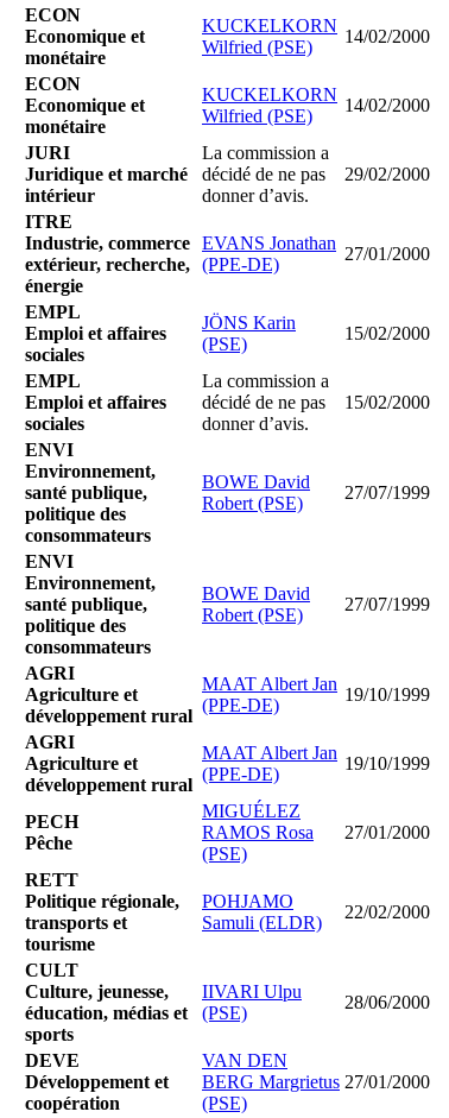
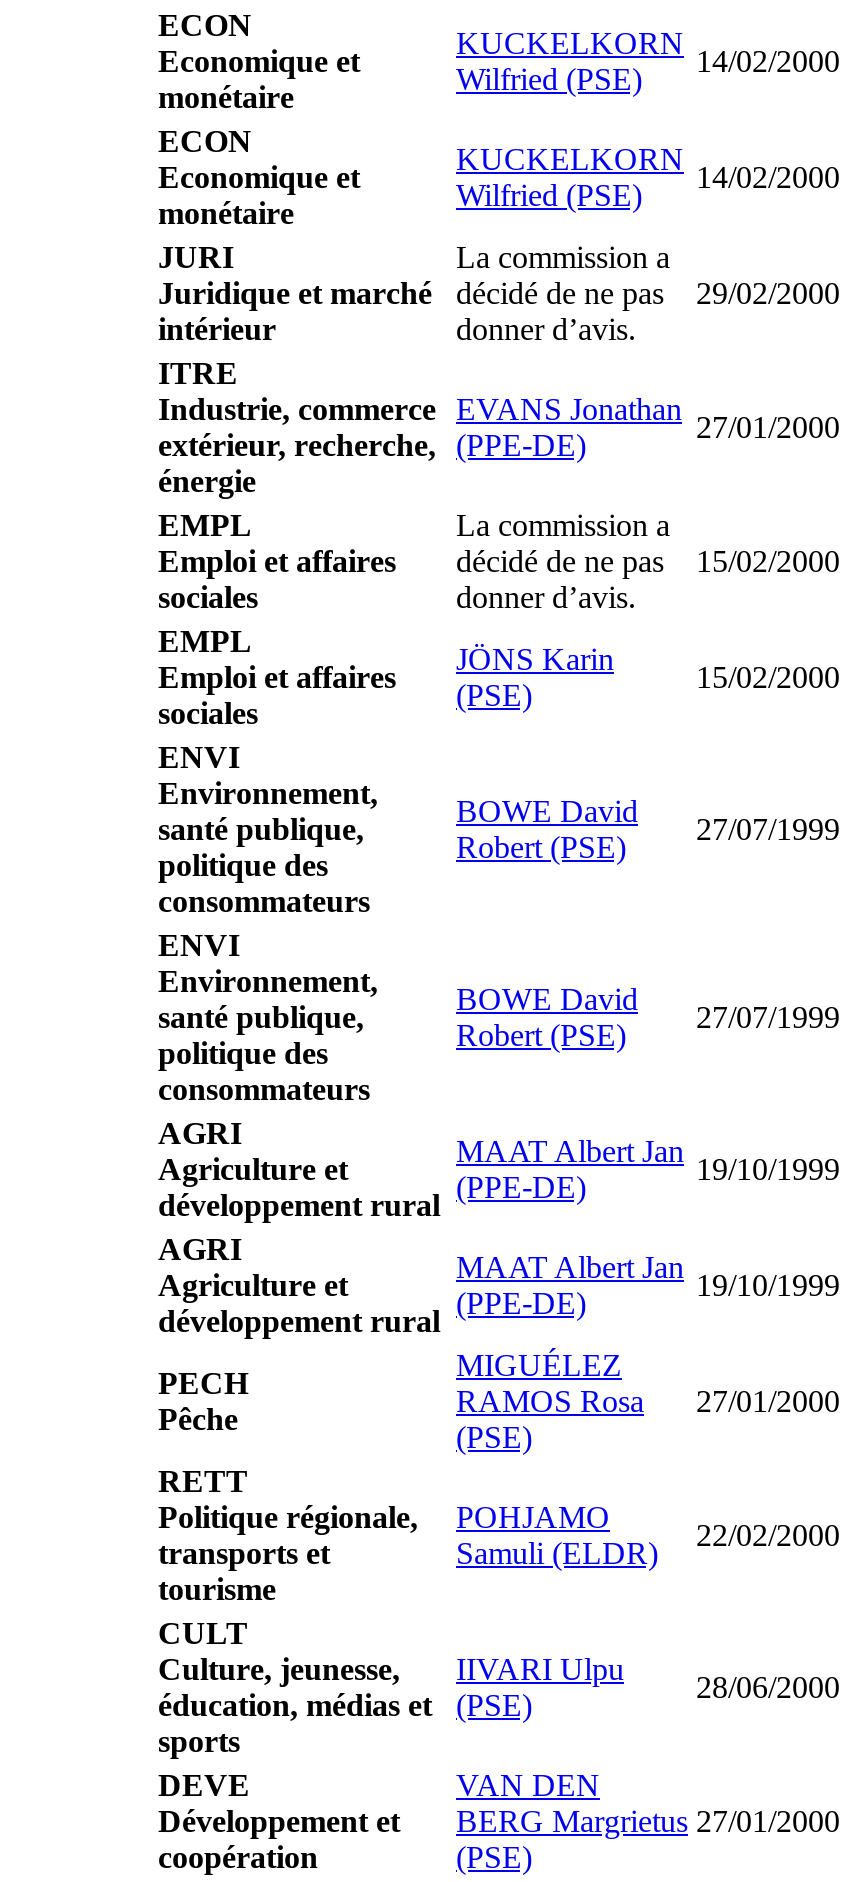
[202,313,296,354] JÖNS Karin | (PSE) -> [456,509,670,615] La commission a | décidé de ne pas | donner d’avis.
[202,371,329,434] La commission a | décidé de ne pas | donner d’avis. -> [456,643,614,713] JÖNS Karin | (PSE)

